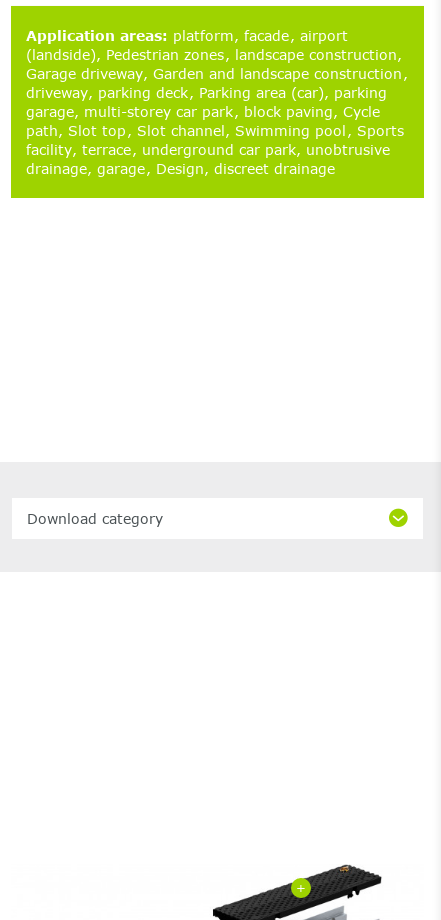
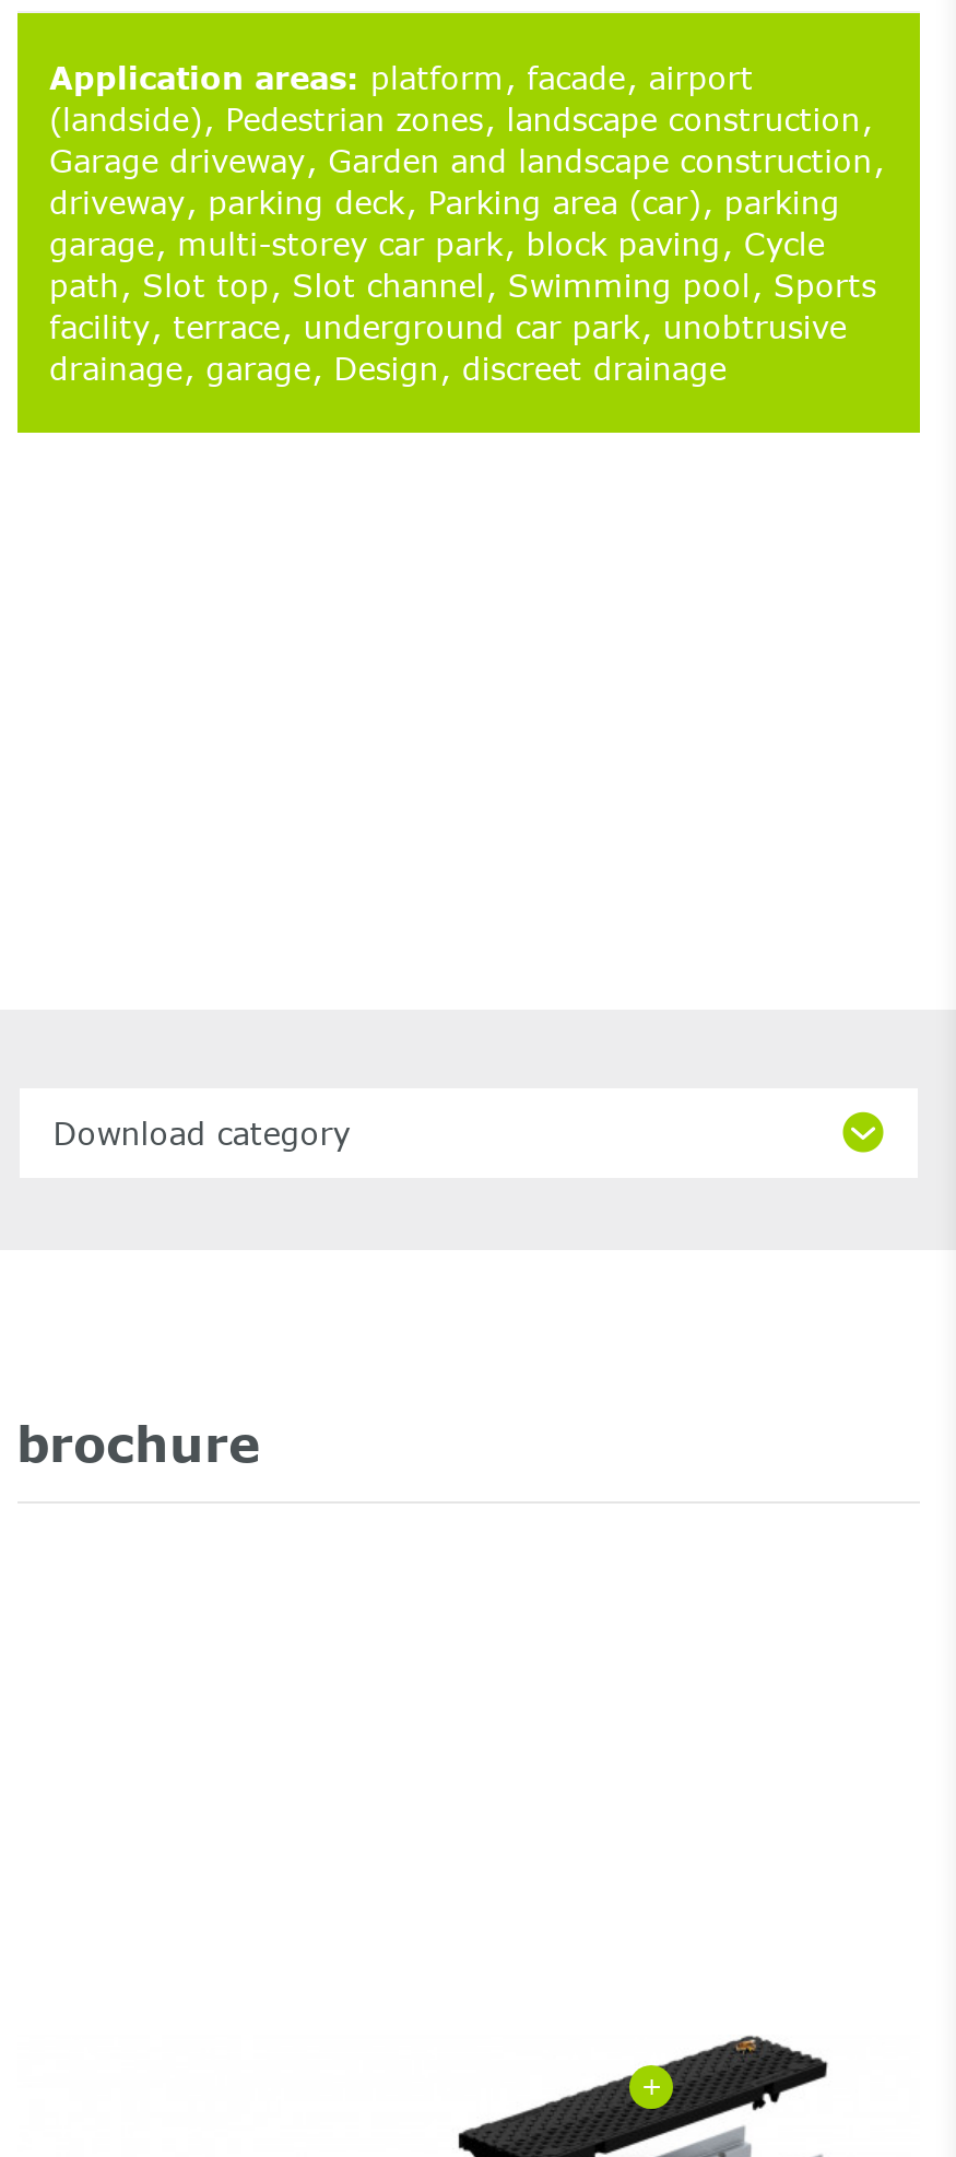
none -> [16,1414,261,1473] brochure

